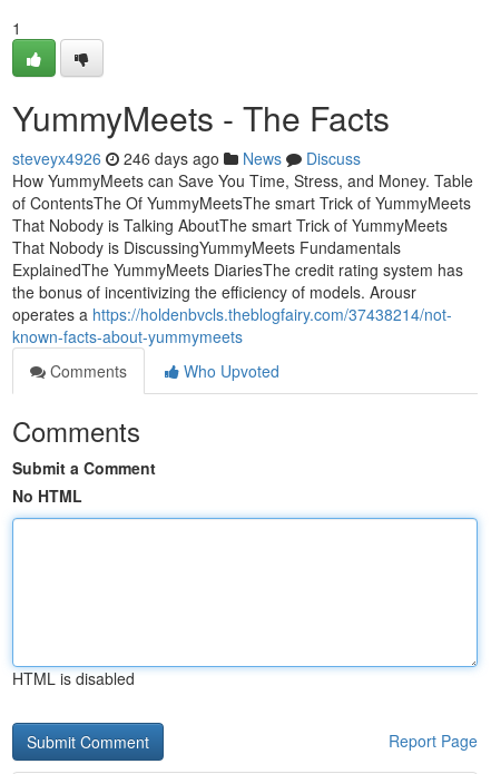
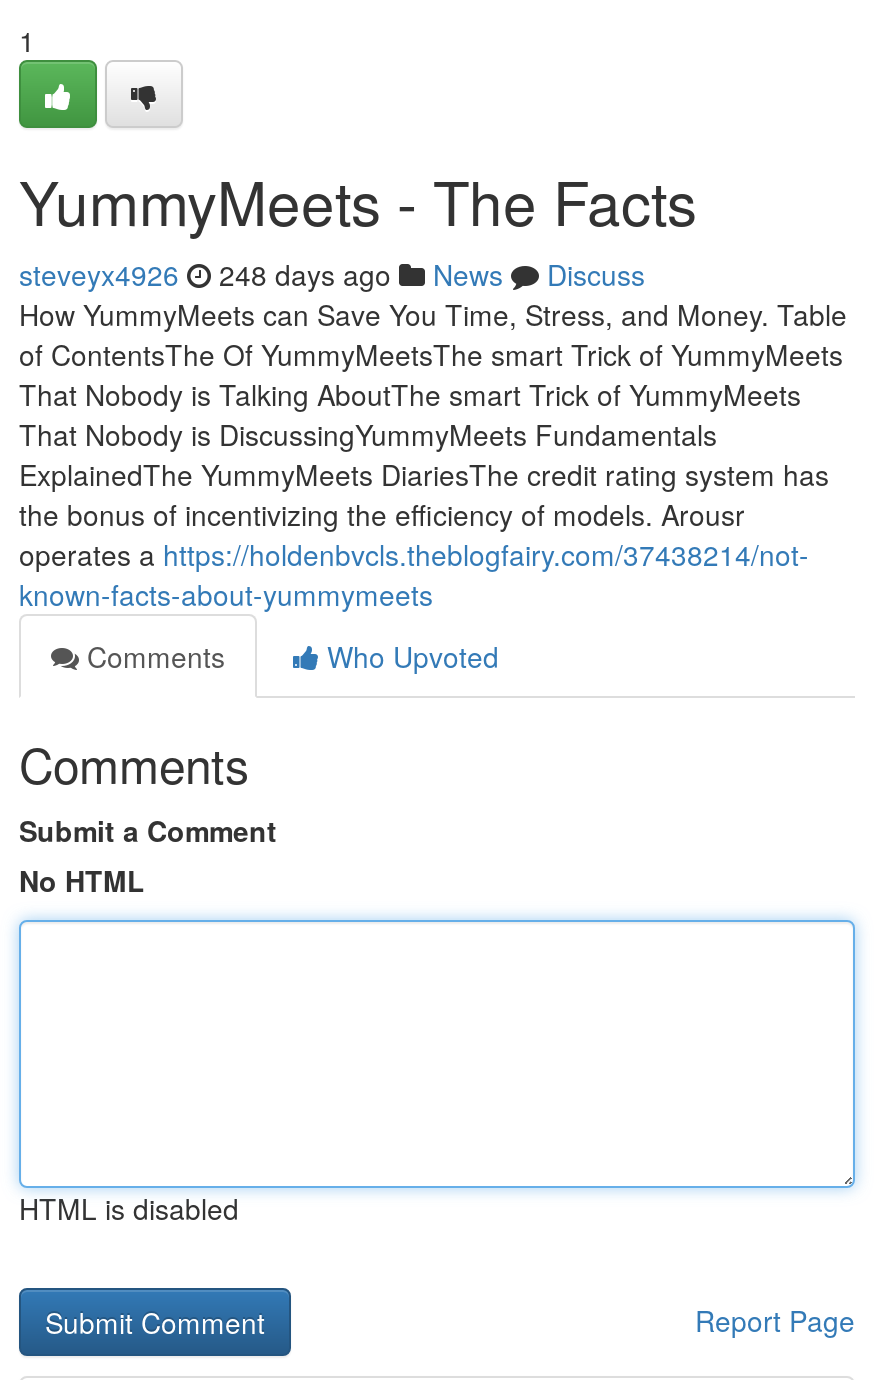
[12,147,361,169] steveyx4926 246 days ago News Discuss -> [19,254,645,294] steveyx4926 248 days ago News Discuss

